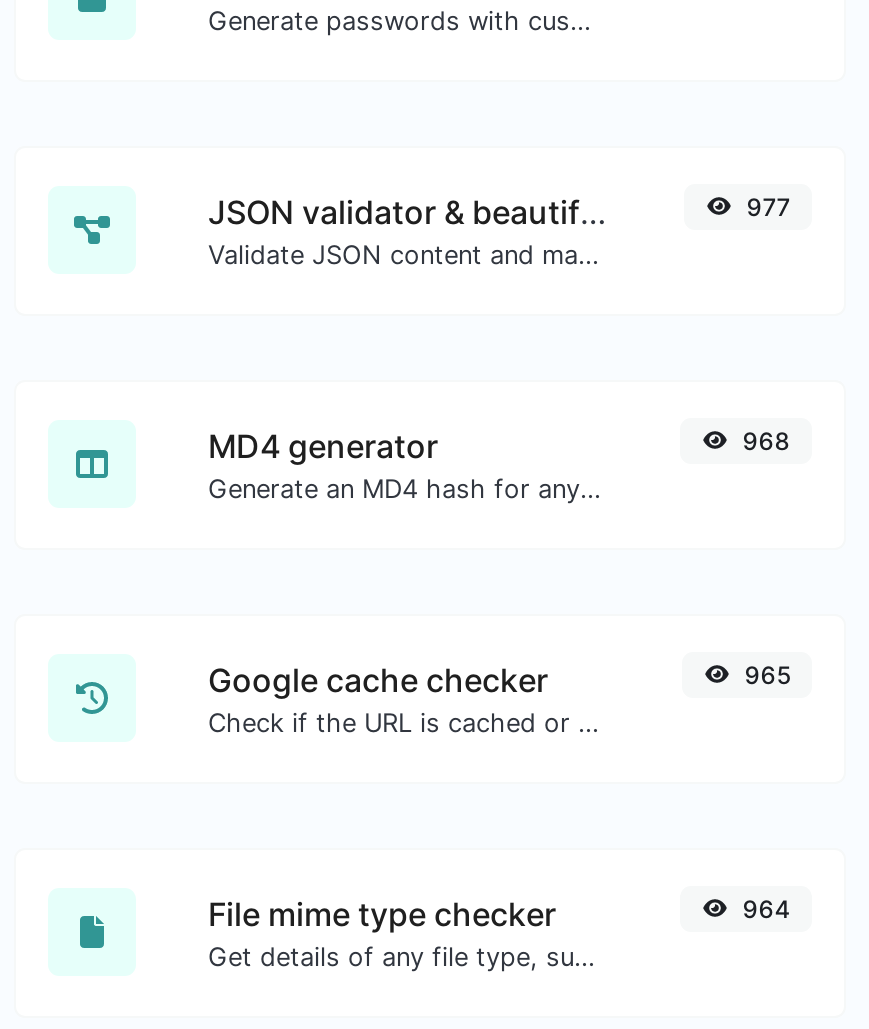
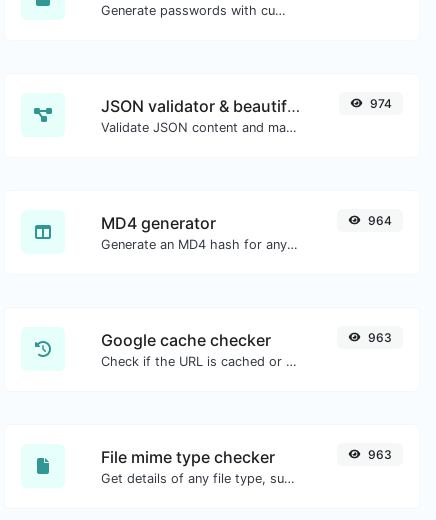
[740,191,790,221] 977 -> [367,96,392,111] 974
[736,425,790,455] 968 -> [365,213,392,228] 964
[738,659,790,689] 965 -> [365,330,392,345] 963
[736,893,790,923] 964 -> [365,447,392,462] 963

